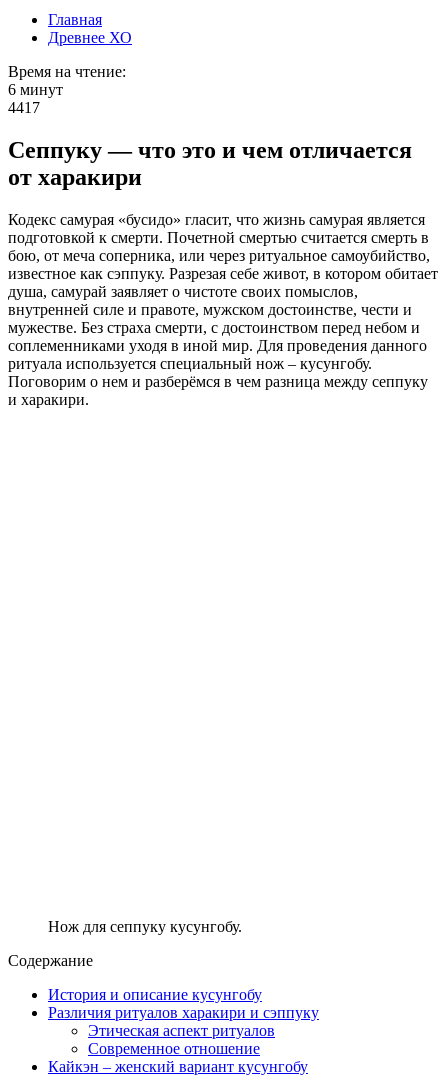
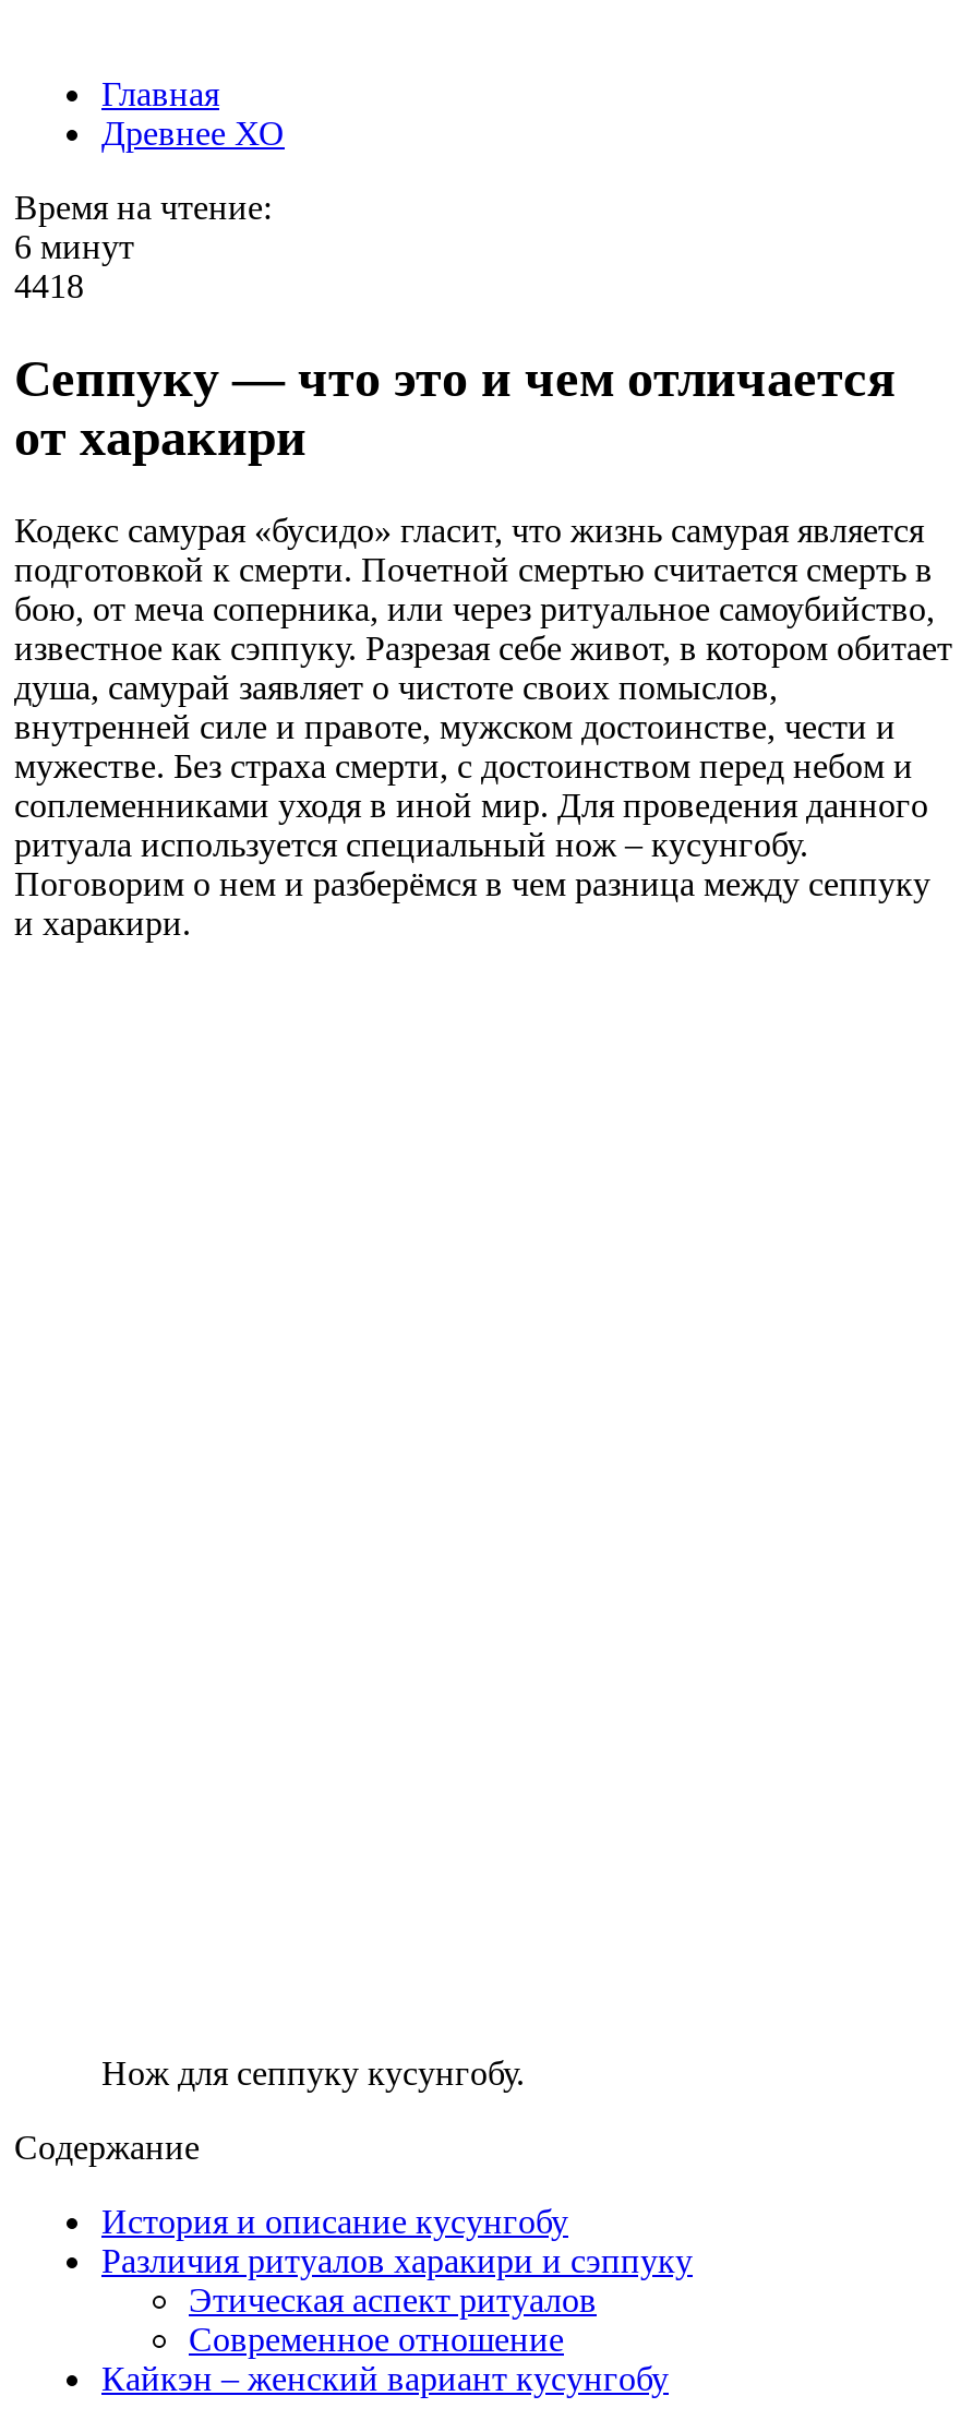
[8,99,40,116] 4417 -> [14,267,84,304] 4418

